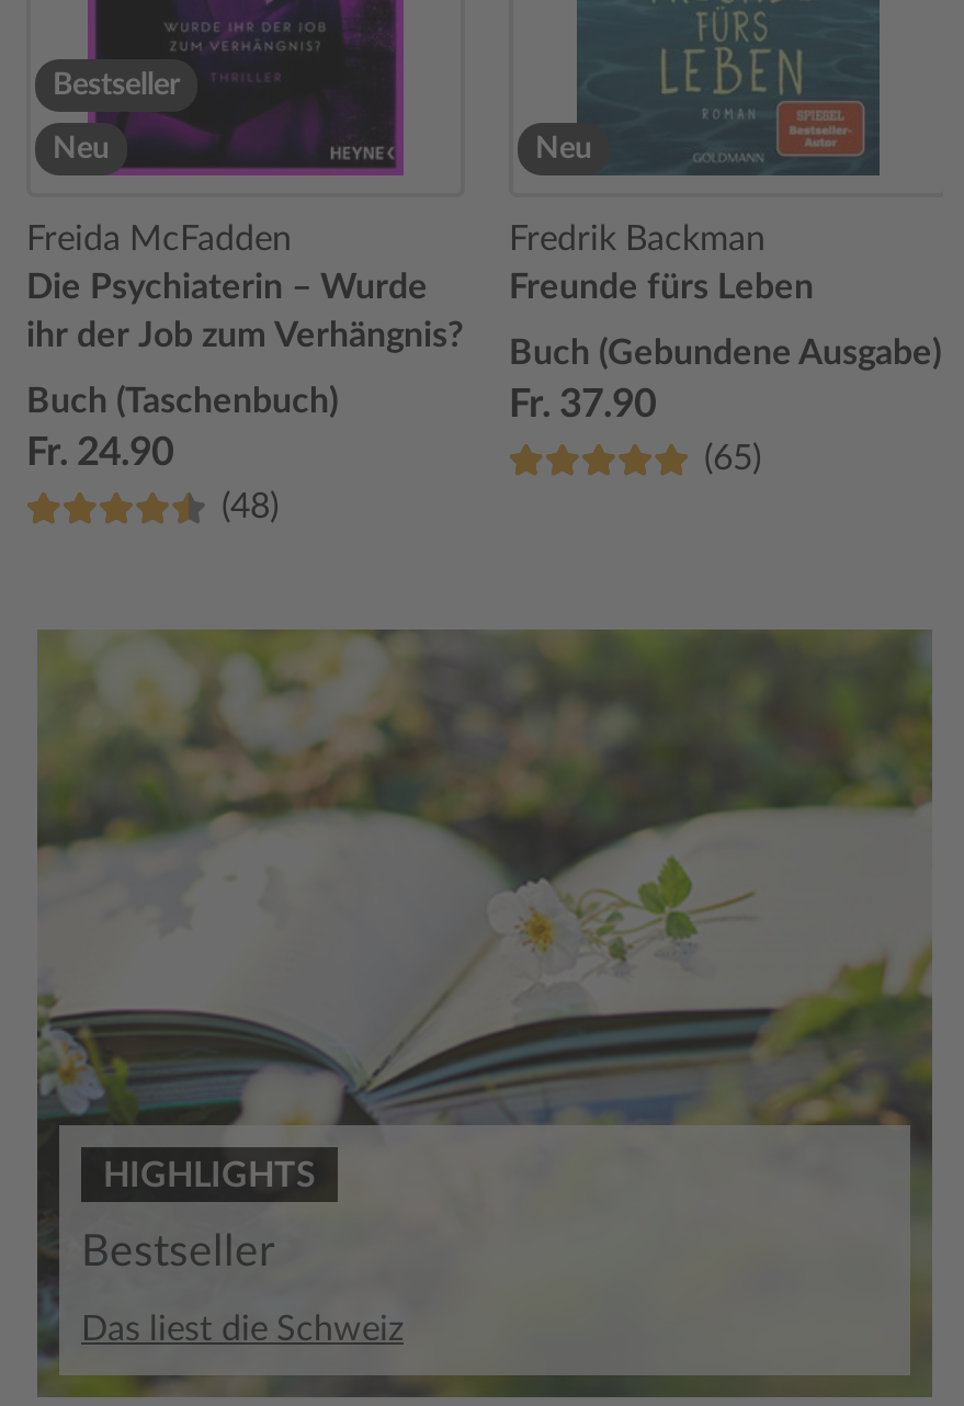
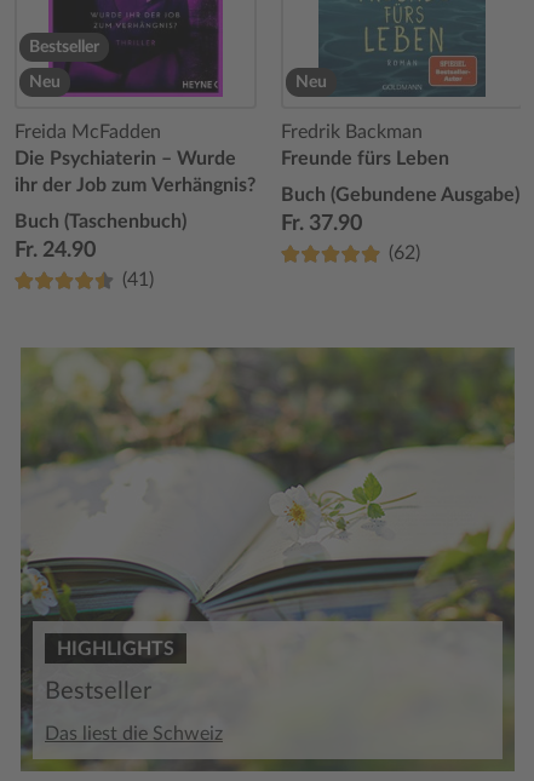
[704,441,761,476] (65) -> [389,243,420,263] (62)
[222,489,279,524] (48) -> [122,270,154,289] (41)

